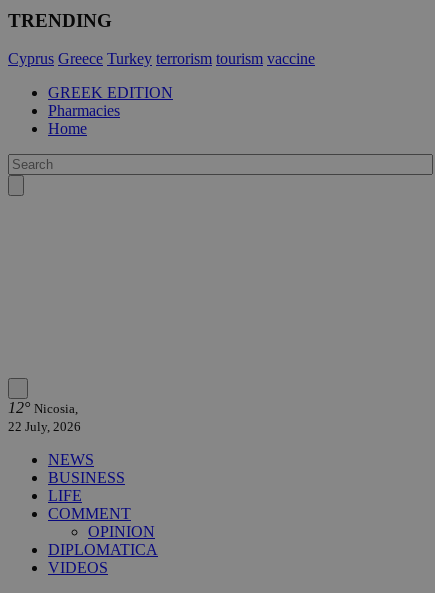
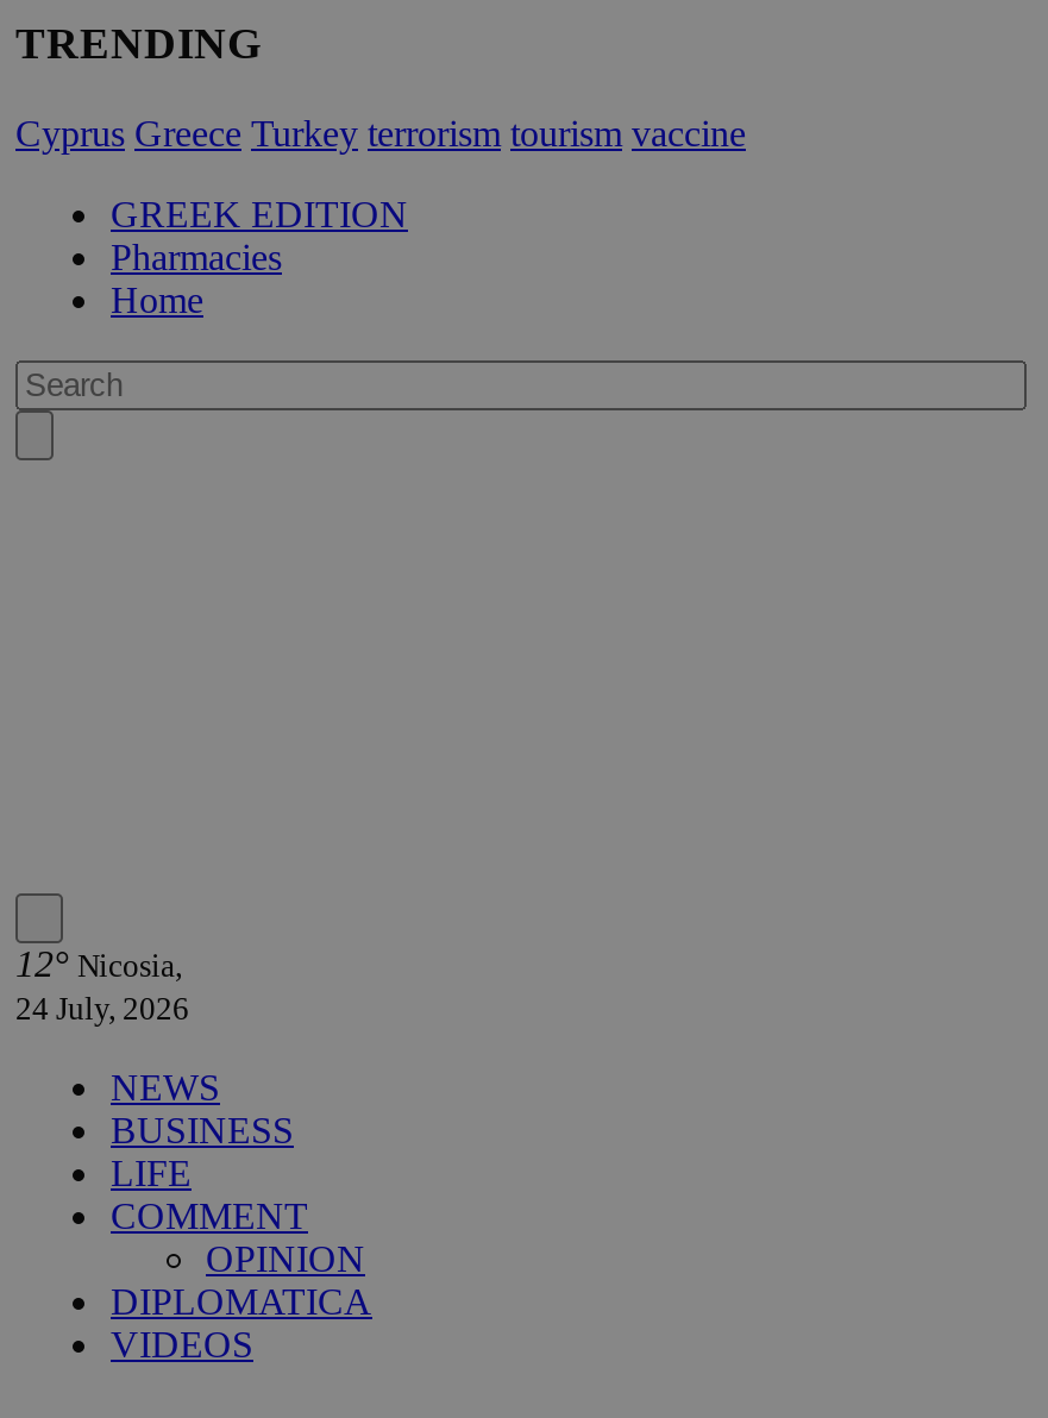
[8,419,81,434] 22 July, 2026 -> [15,992,189,1028] 24 July, 2026

